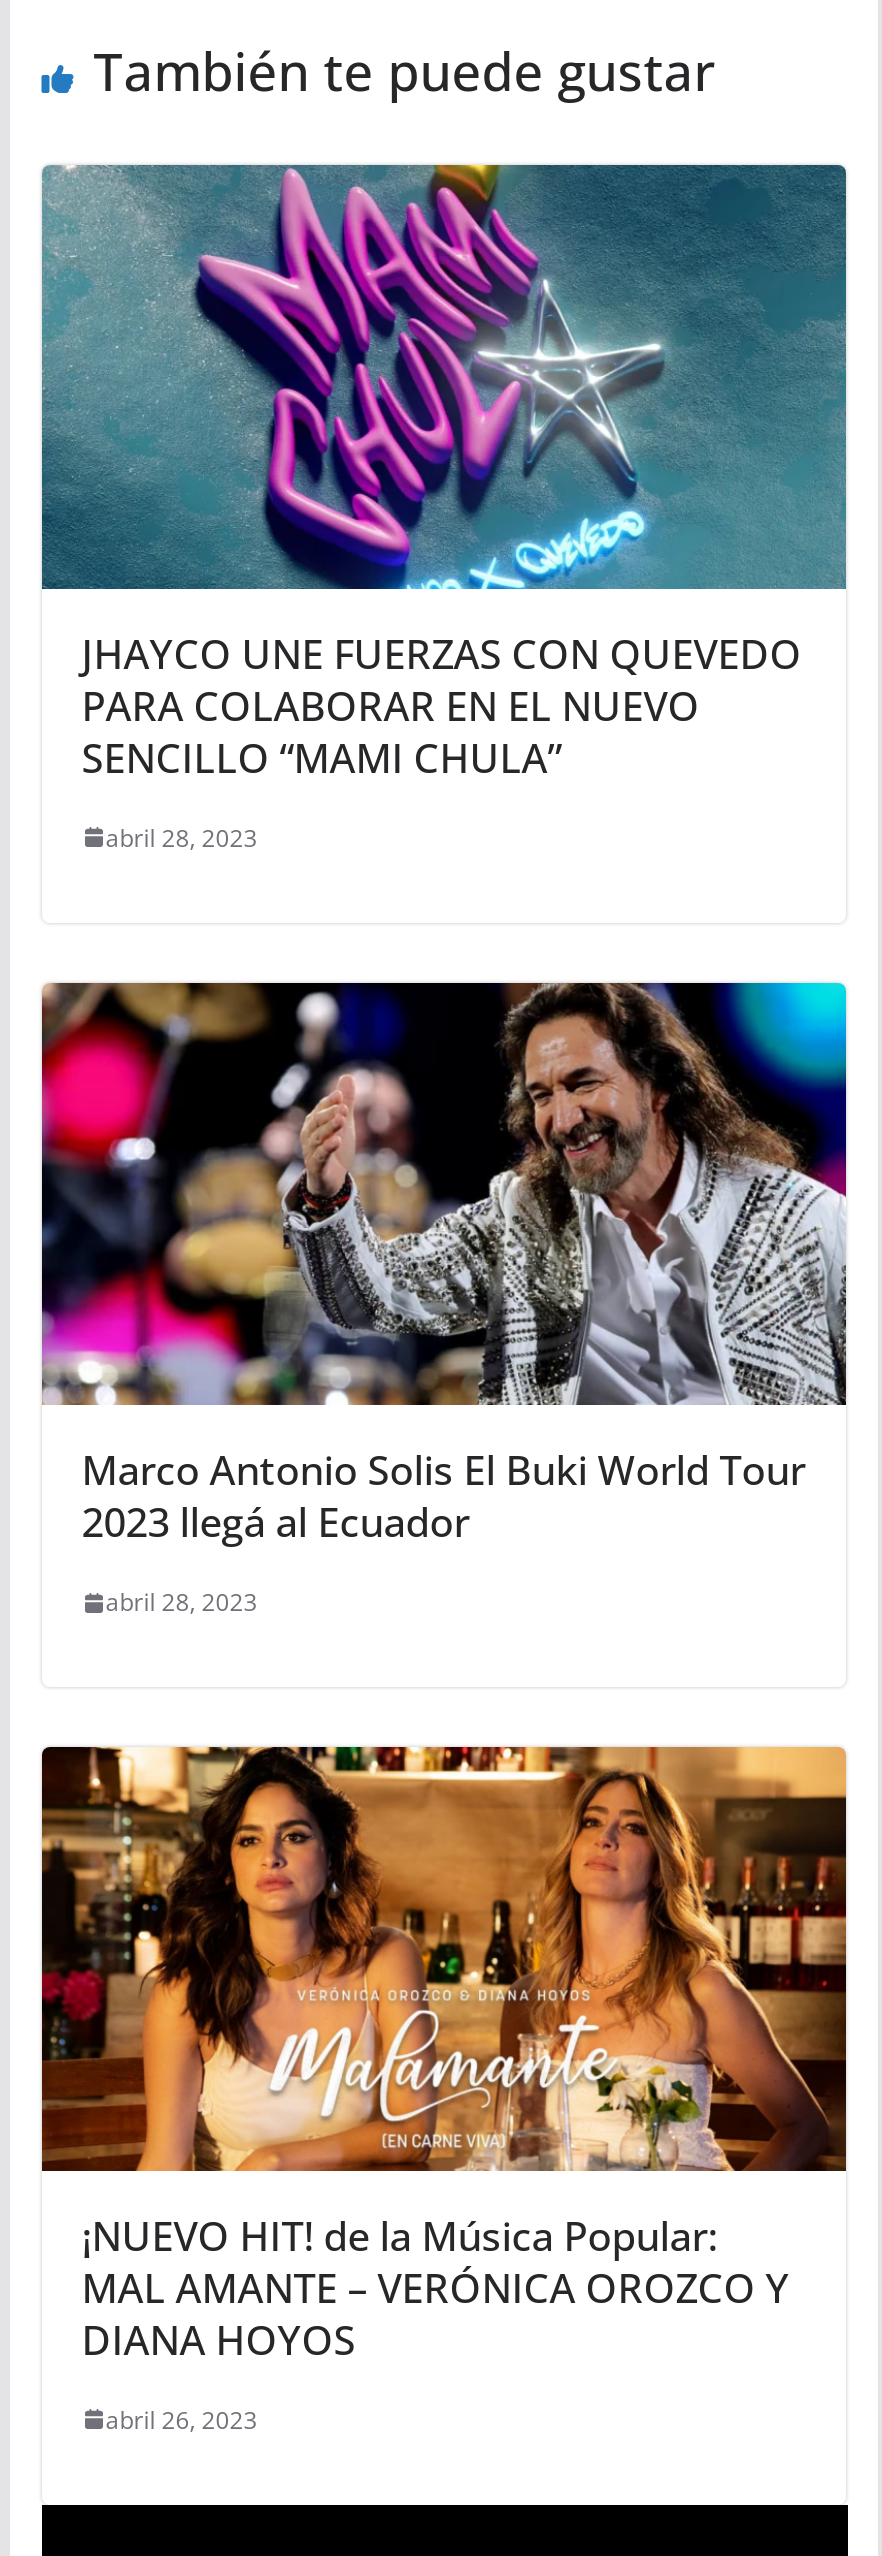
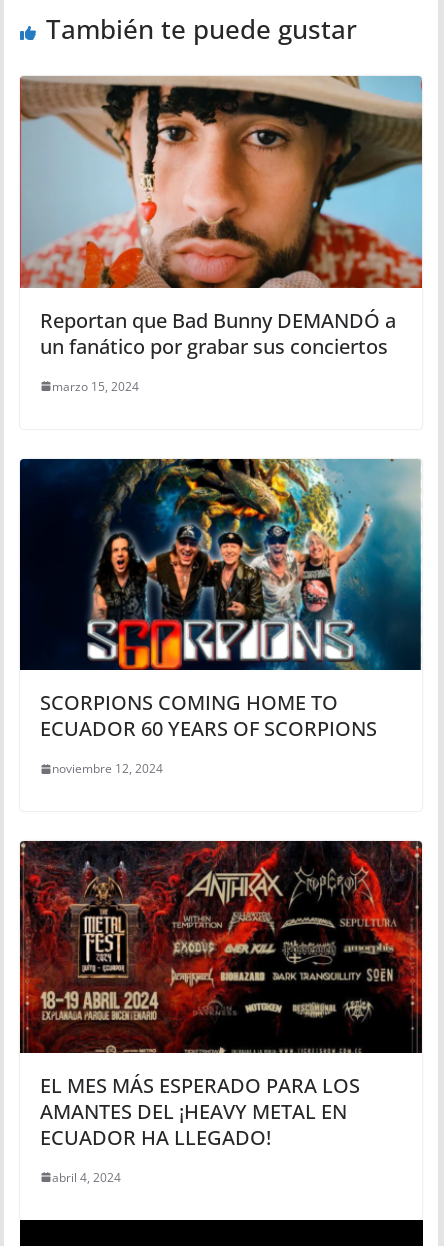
[40,163,848,784] [image] | JHAYCO UNE FUERZAS CON QUEVEDO | PARA COLABORAR EN EL NUEVO | SENCILLO “MAMI CHULA” -> [19,75,423,360] [image] | Reportan que Bad Bunny DEMANDÓ a | un fanático por grabar sus conciertos
[105,820,257,854] abril 28, 2023 -> [52,378,139,395] marzo 15, 2024
[40,981,848,1549] [image] | Marco Antonio Solis El Buki World Tour | 2023 llegá al Ecuador -> [19,458,422,742] [image] | SCORPIONS COMING HOME TO | ECUADOR 60 YEARS OF SCORPIONS
[105,1585,257,1619] abril 28, 2023 -> [52,760,163,777] noviembre 12, 2024
[40,1745,848,2367] [image] | ¡NUEVO HIT! de la Música Popular: | MAL AMANTE – VERÓNICA OROZCO Y | DIANA HOYOS -> [19,840,423,1151] [image] | EL MES MÁS ESPERADO PARA LOS | AMANTES DEL ¡HEAVY METAL EN | ECUADOR HA LLEGADO!
[105,2403,257,2437] abril 26, 2023 -> [52,1169,121,1186] abril 4, 2024

